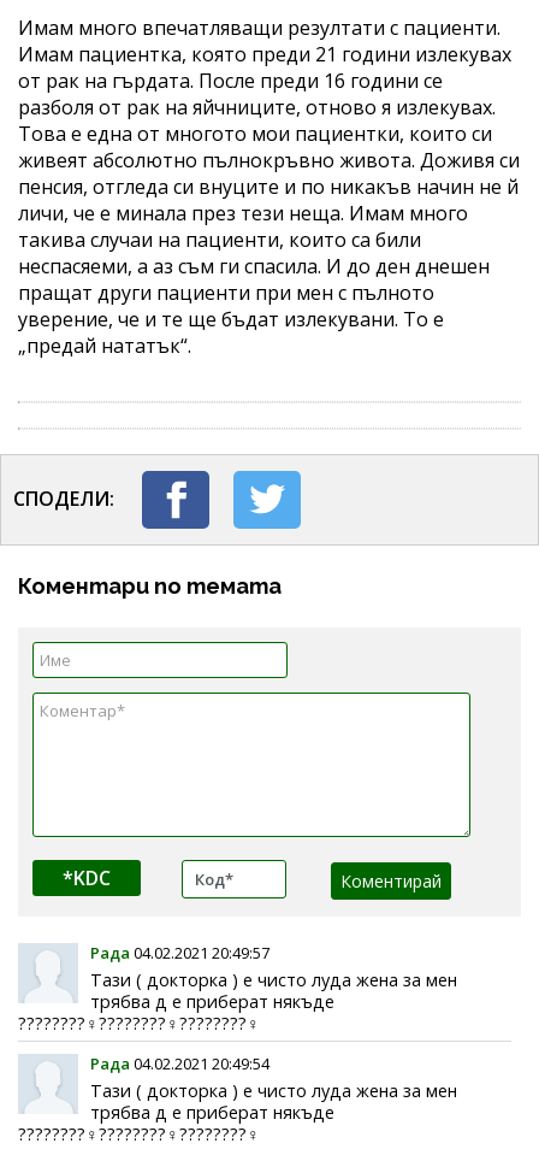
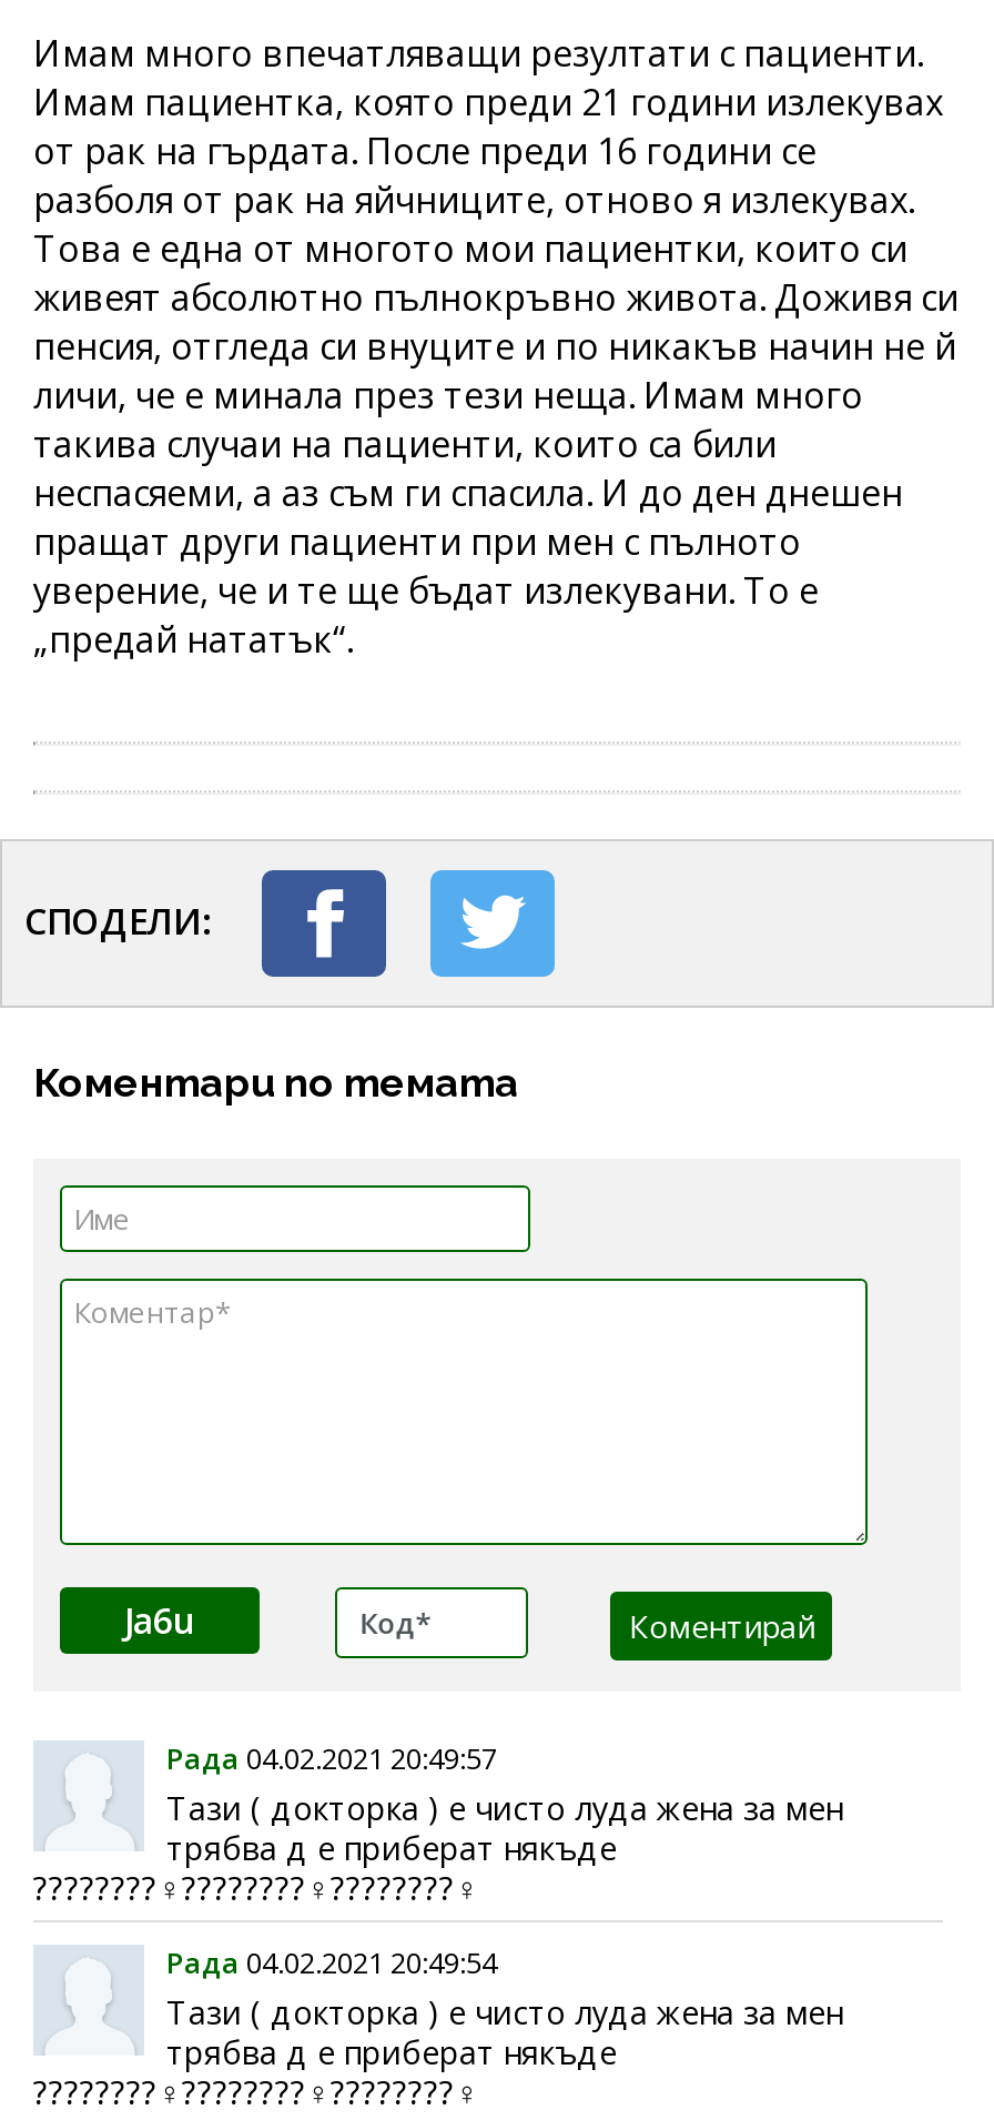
[63,864,111,891] *KDC -> [124,1595,195,1644] Ja6u

